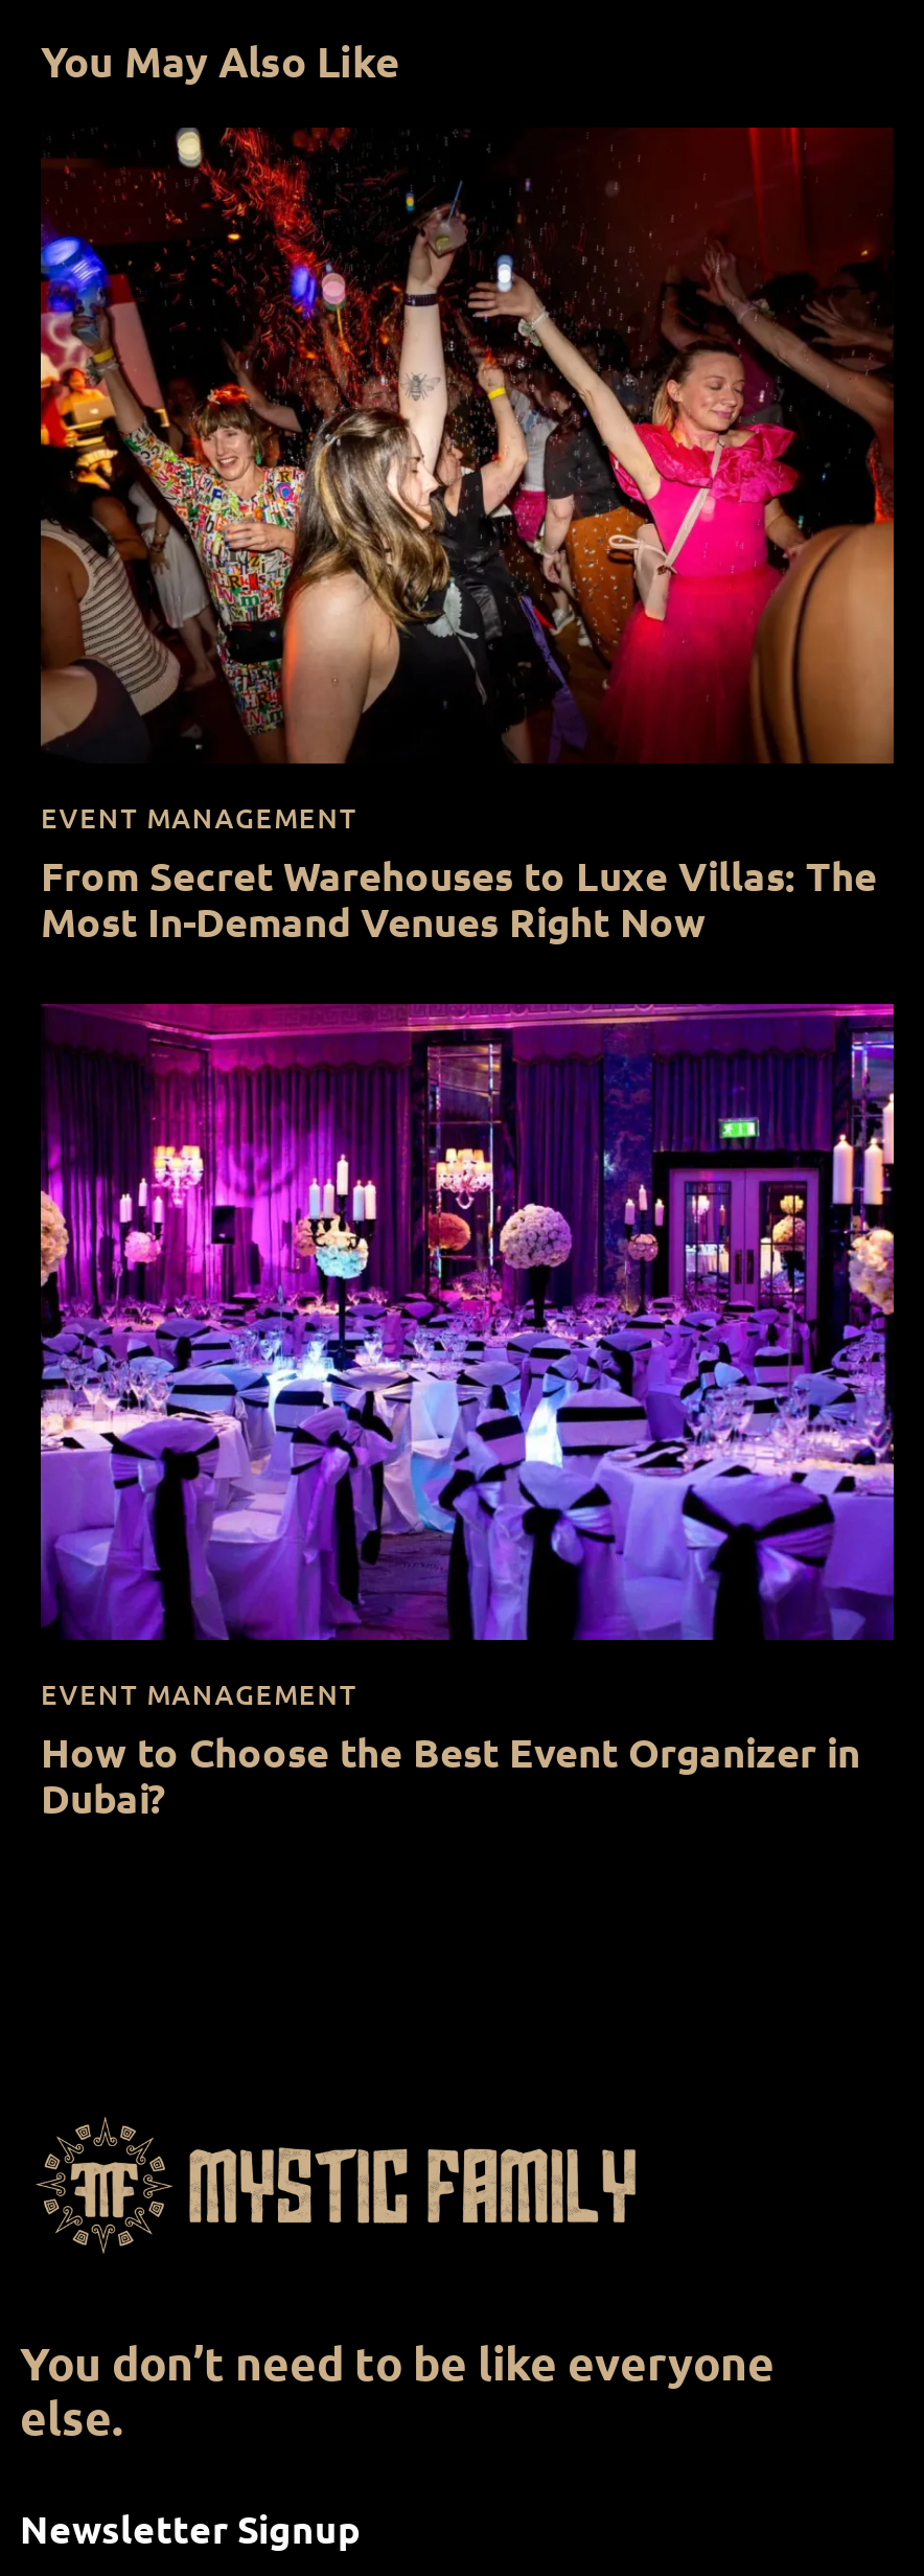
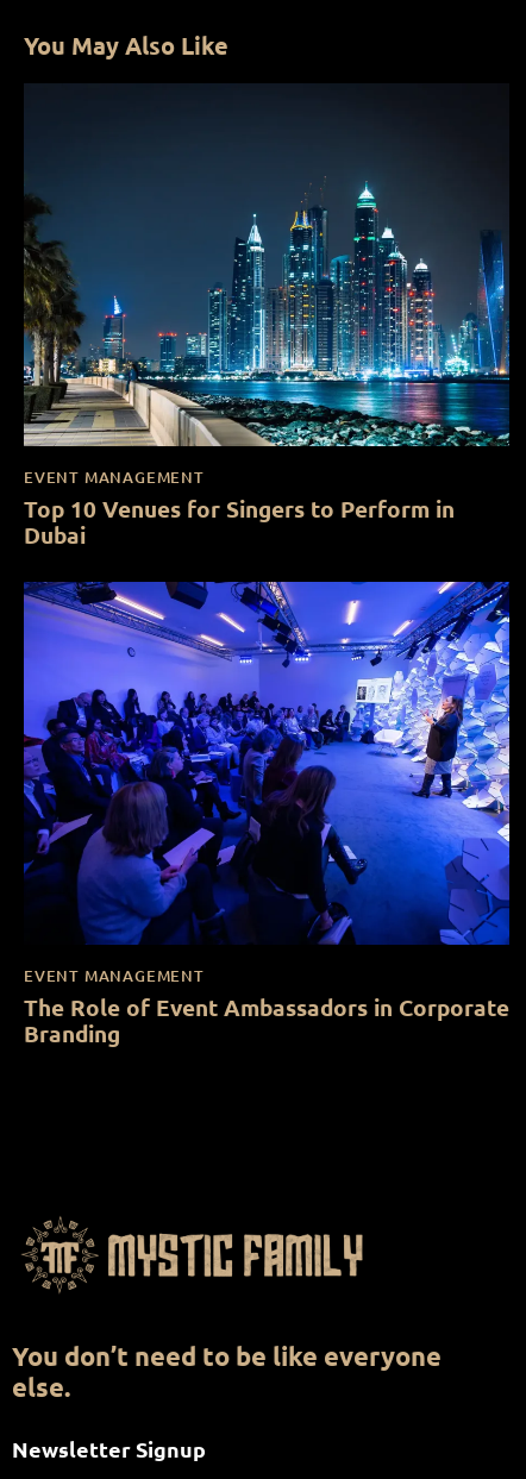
[39,127,896,765] [image] -> [23,84,511,447] [image]
[41,849,877,947] From Secret Warehouses to Luxe Villas: The | Most In-Demand Venues Right Now -> [24,494,455,550] Top 10 Venues for Singers to Perform in | Dubai
[39,1001,896,1823] [image] | How to Choose the Best Event Organizer in | Dubai? -> [23,581,511,1048] [image] | The Role of Event Ambassadors in Corporate | Branding

